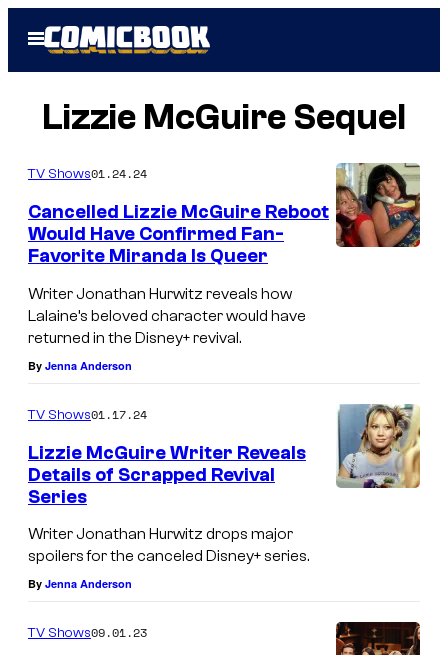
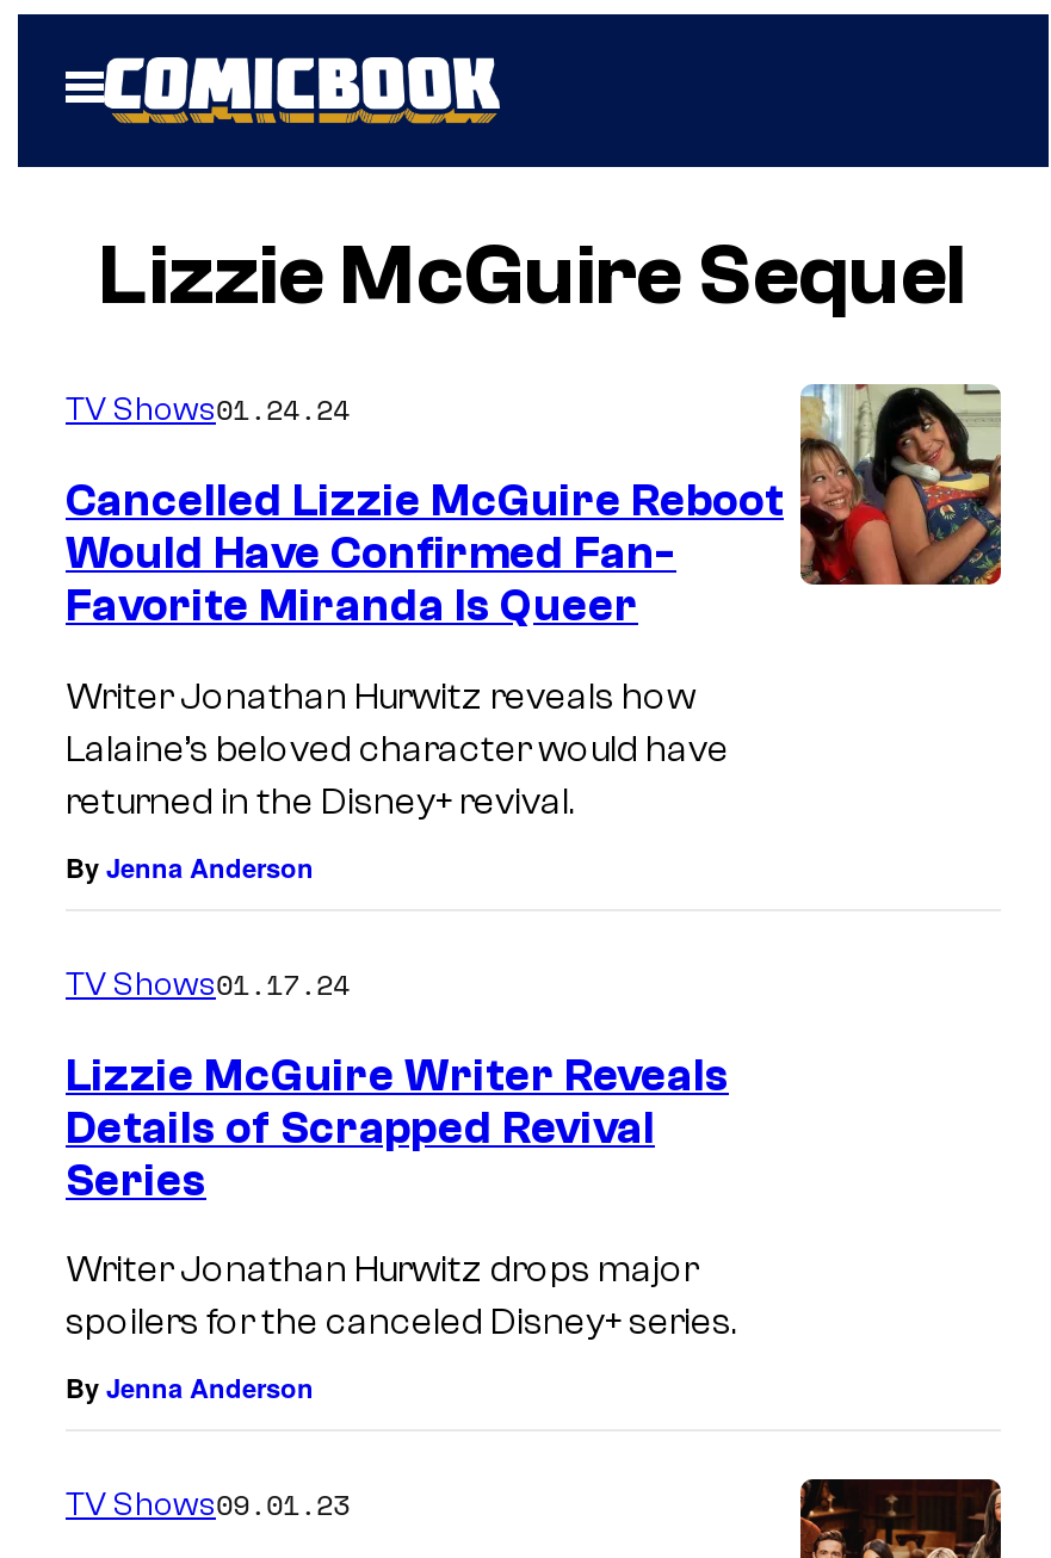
[336,403,421,489] [image] -> none

